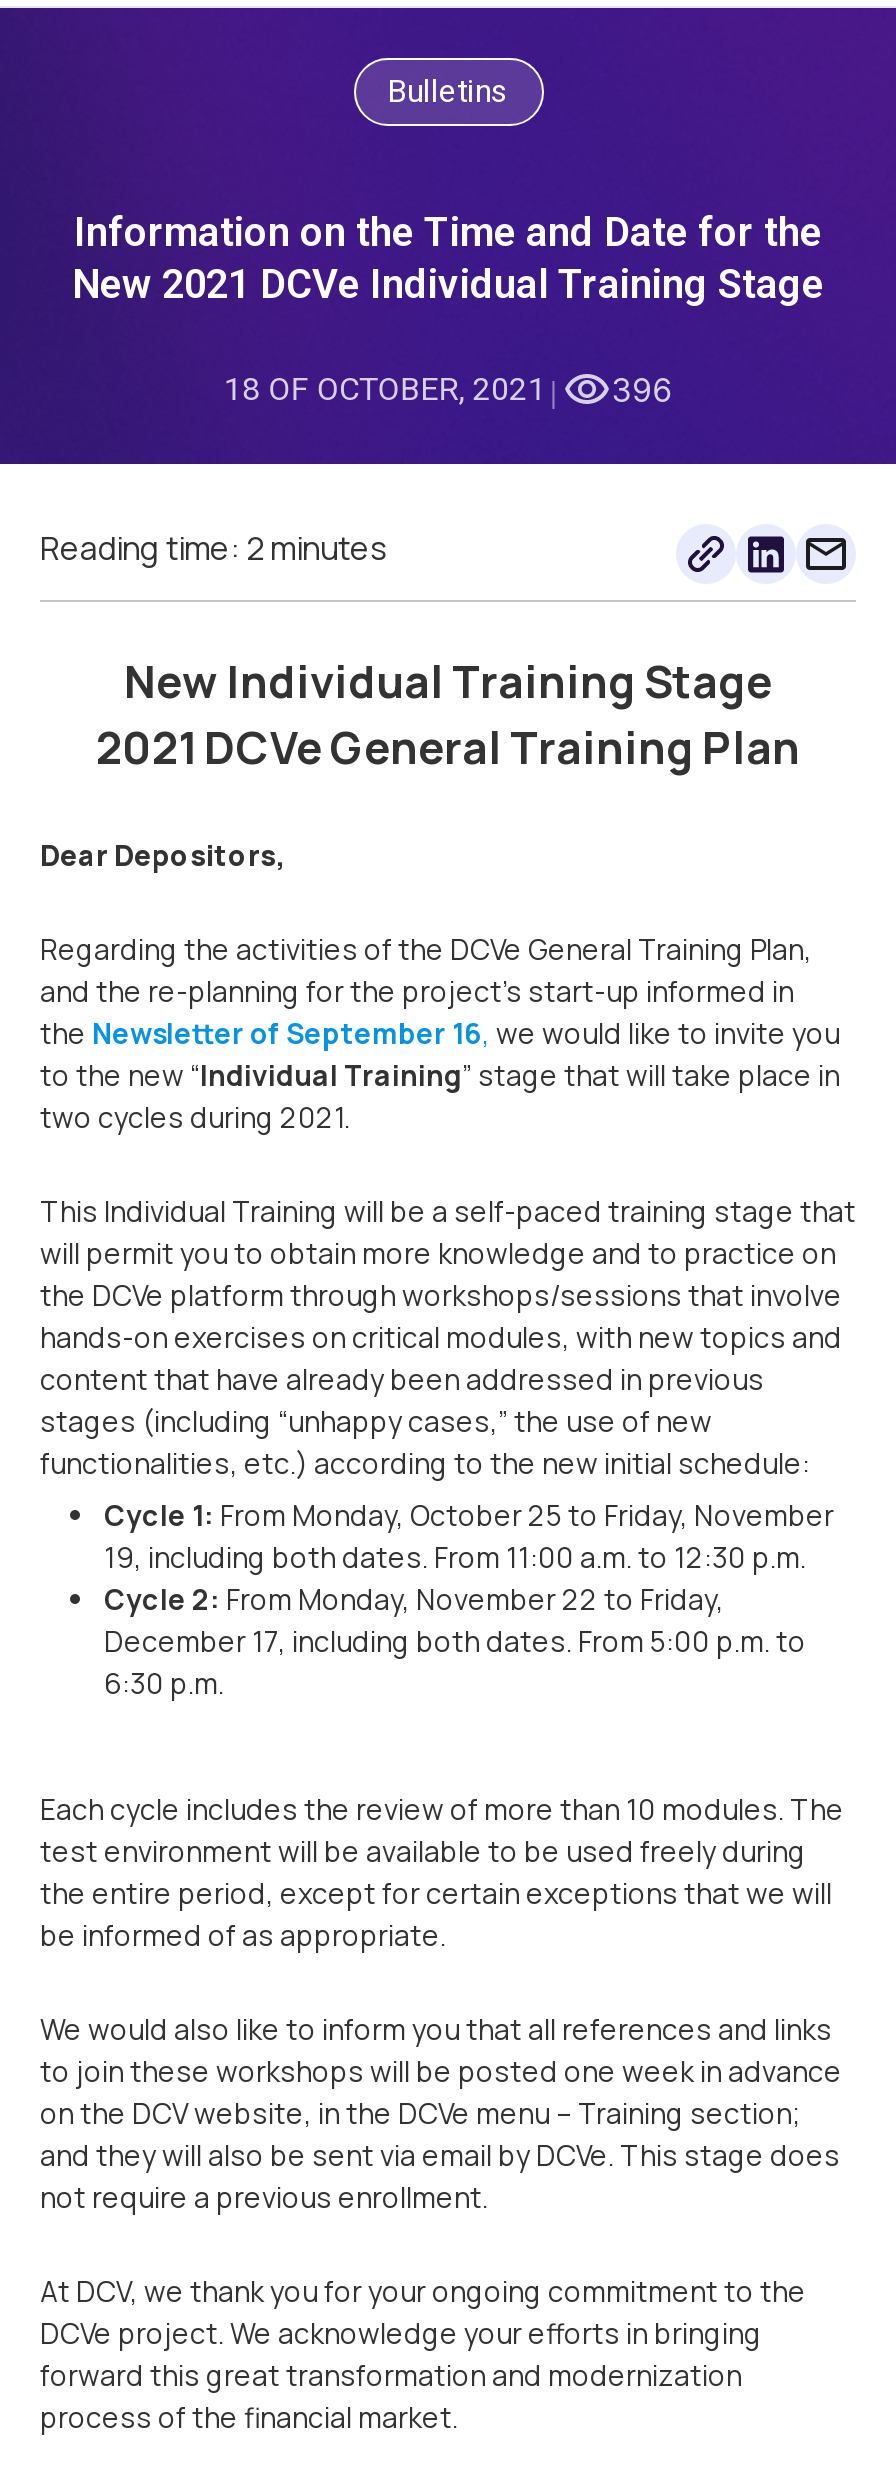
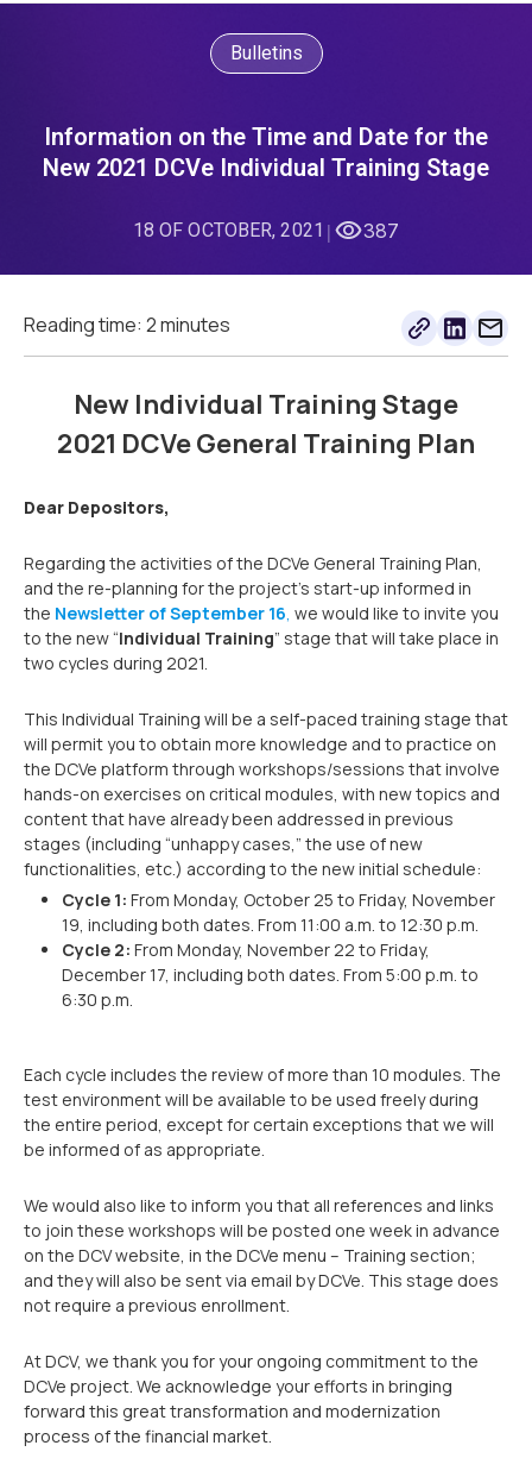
[612,370,672,410] 396 -> [363,219,399,243] 387

